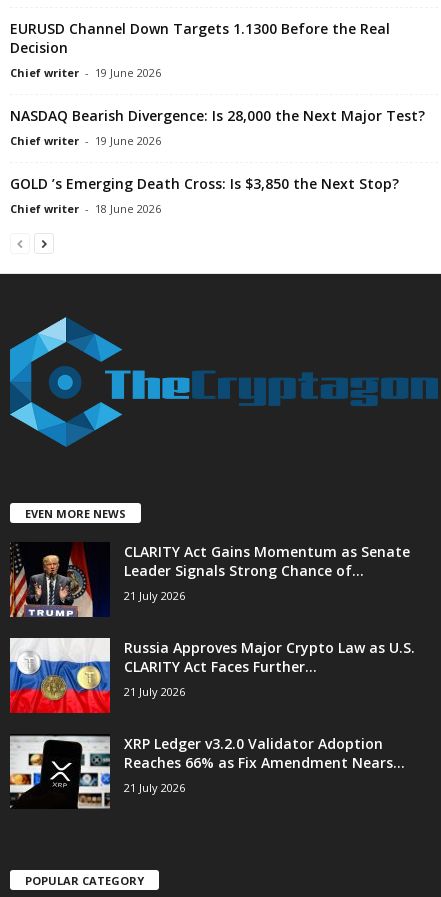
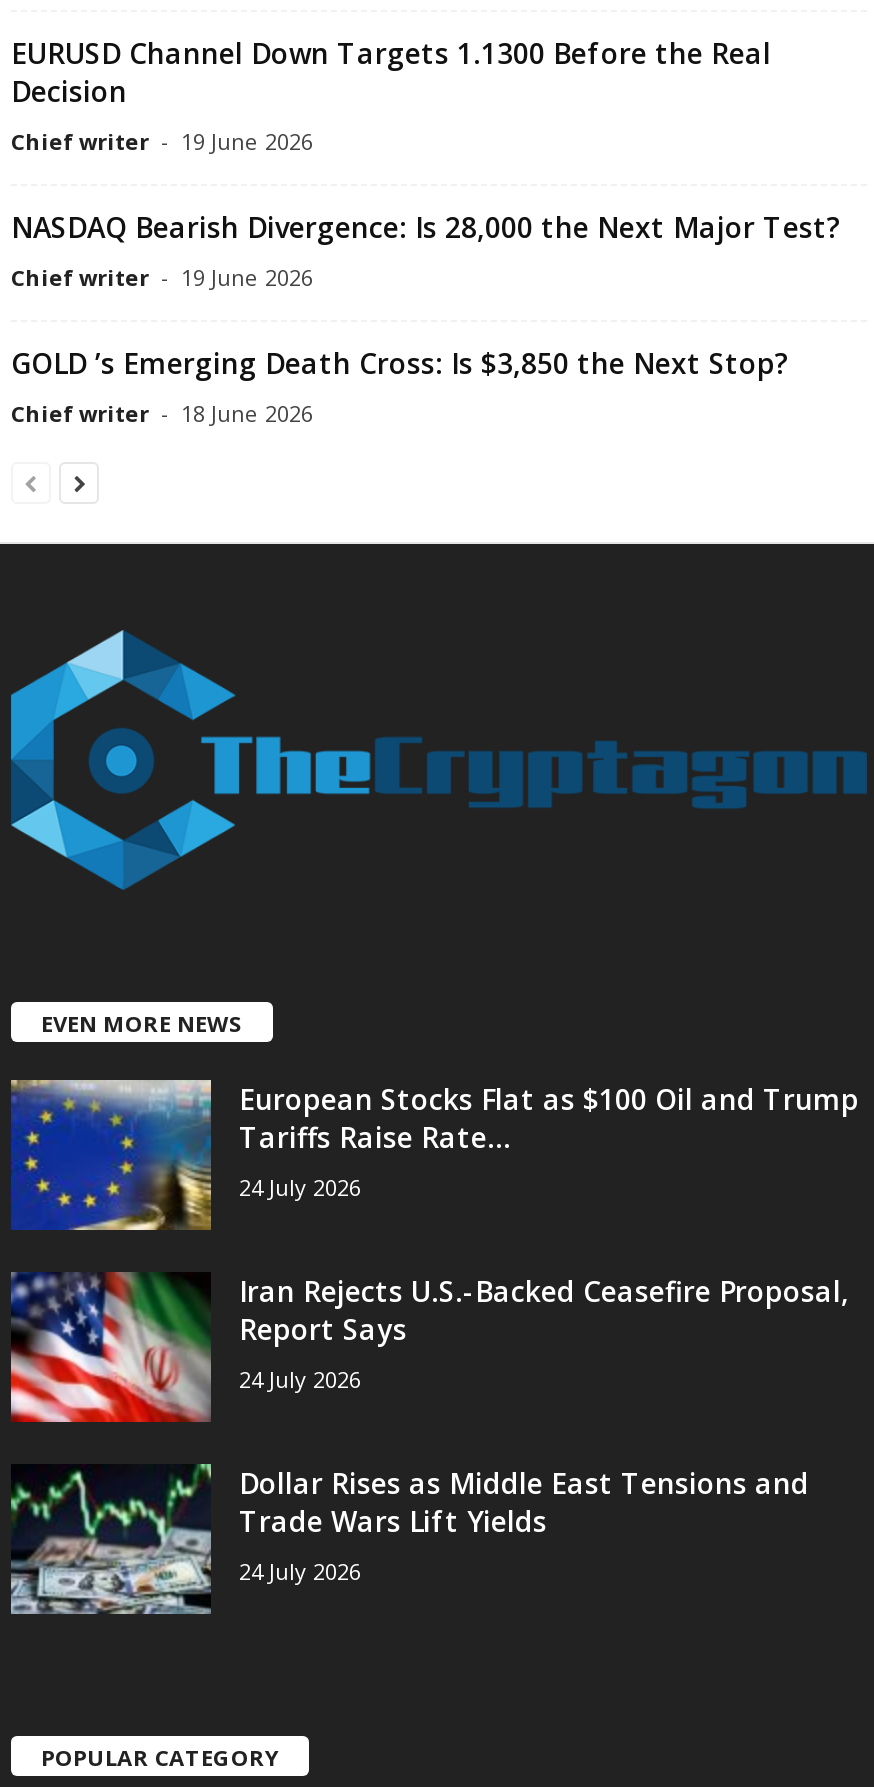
[9,542,410,618] [image] | CLARITY Act Gains Momentum as Senate | Leader Signals Strong Chance of... | 21 July 2026 -> [9,1078,859,1232] [image] | European Stocks Flat as $100 Oil and Trump | Tariffs Raise Rate... | 24 July 2026
[9,637,415,714] [image] | Russia Approves Major Crypto Law as U.S. | CLARITY Act Faces Further... | 21 July 2026 -> [9,1272,849,1424] [image] | Iran Rejects U.S.-Backed Ceasefire Proposal, | Report Says | 24 July 2026
[9,734,405,809] [image] | XRP Ledger v3.2.0 Validator Adoption | Reaches 66% as Fix Amendment Nears... | 21 July 2026 -> [9,1462,809,1616] [image] | Dollar Rises as Middle East Tensions and | Trade Wars Lift Yields | 24 July 2026

